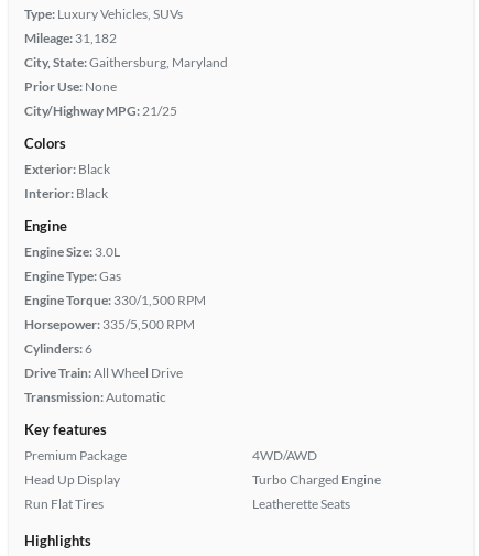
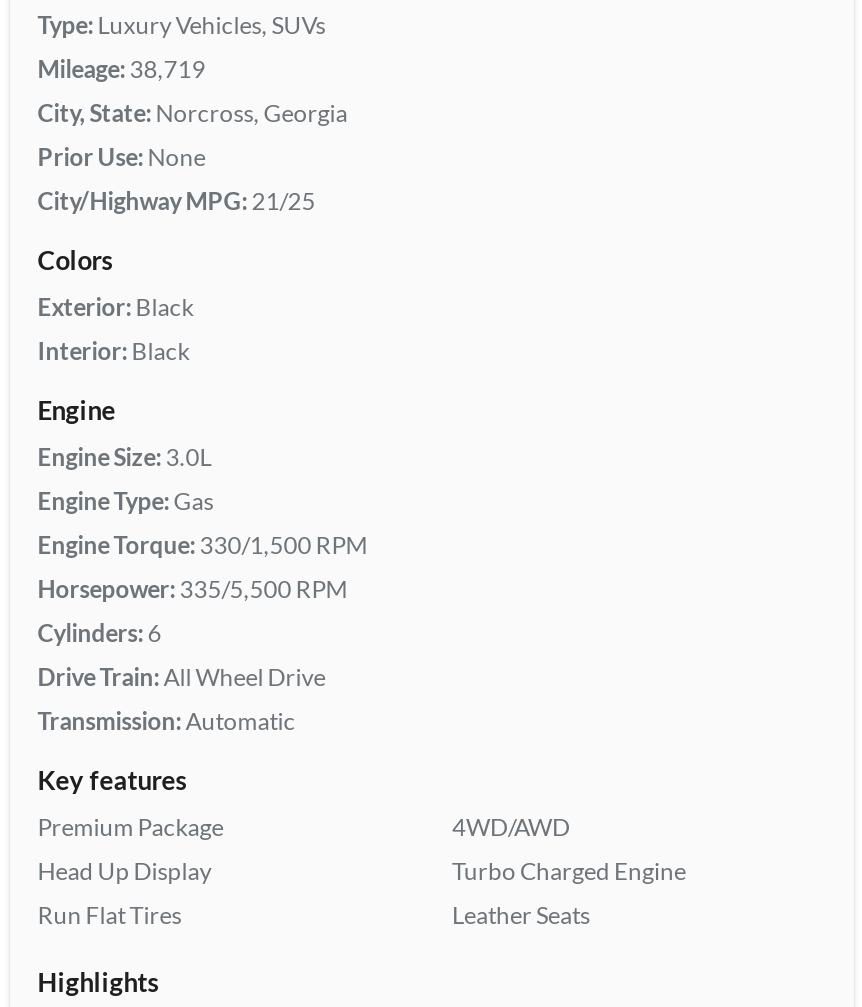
[24,29,116,46] Mileage: 31,182 -> [37,53,205,83] Mileage: 38,719
[24,54,228,70] City, State: Gaithersburg, Maryland -> [37,97,347,127] City, State: Norcross, Georgia
[252,495,350,512] Leatherette Seats -> [452,899,590,929] Leather Seats

